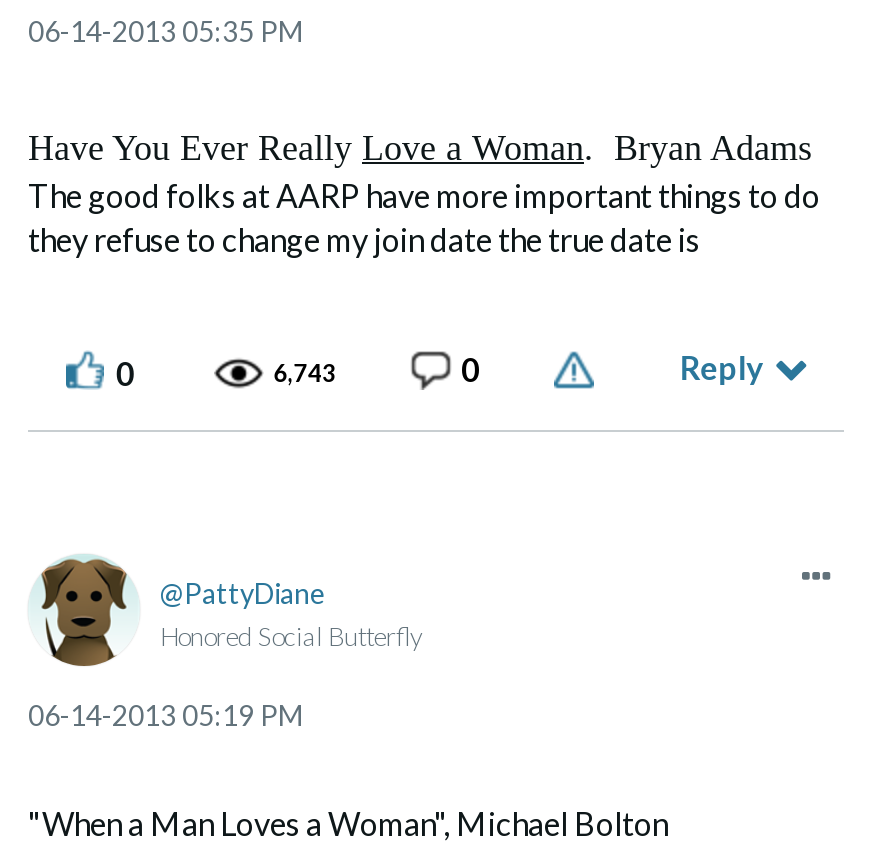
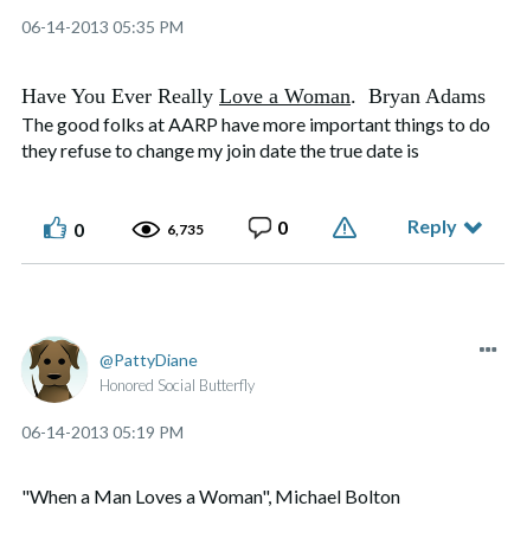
[273,357,335,387] 6,743 -> [167,220,203,238] 6,735

